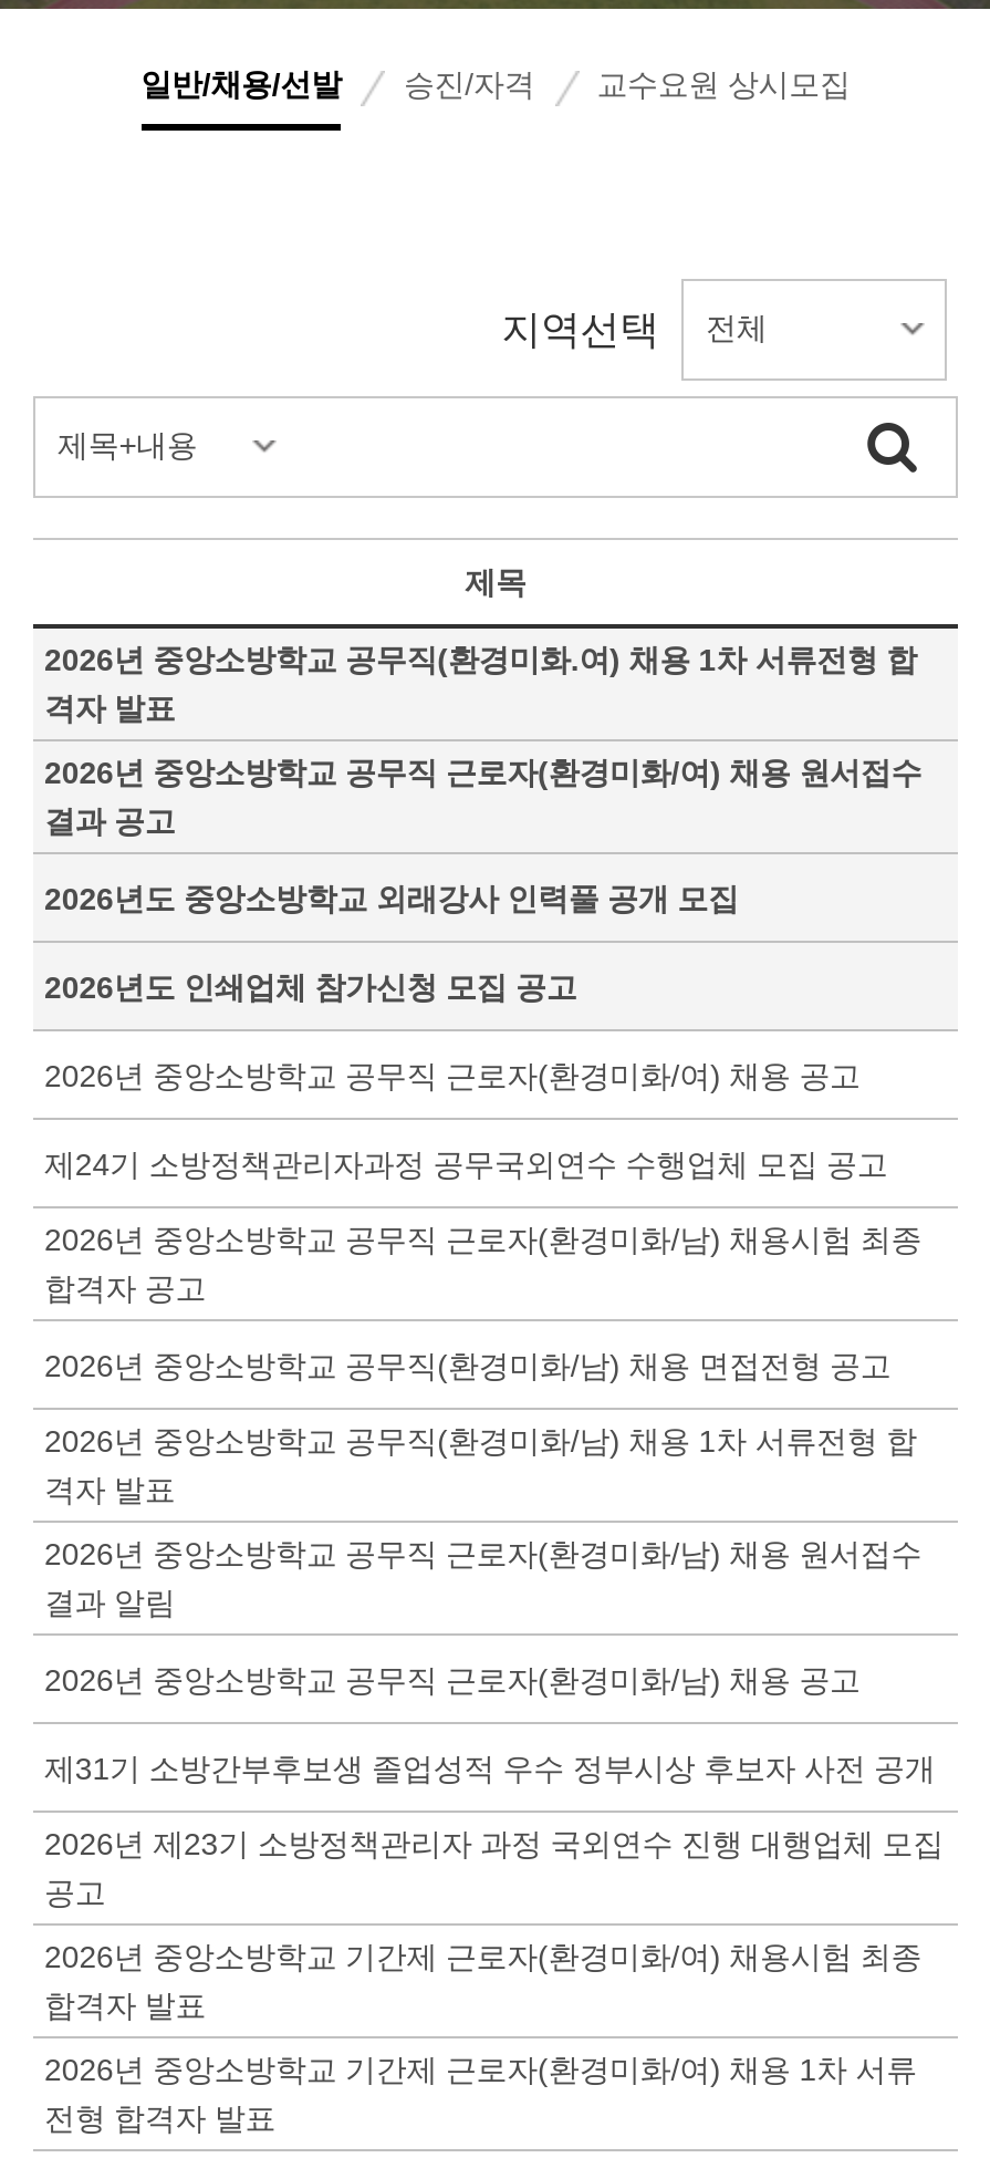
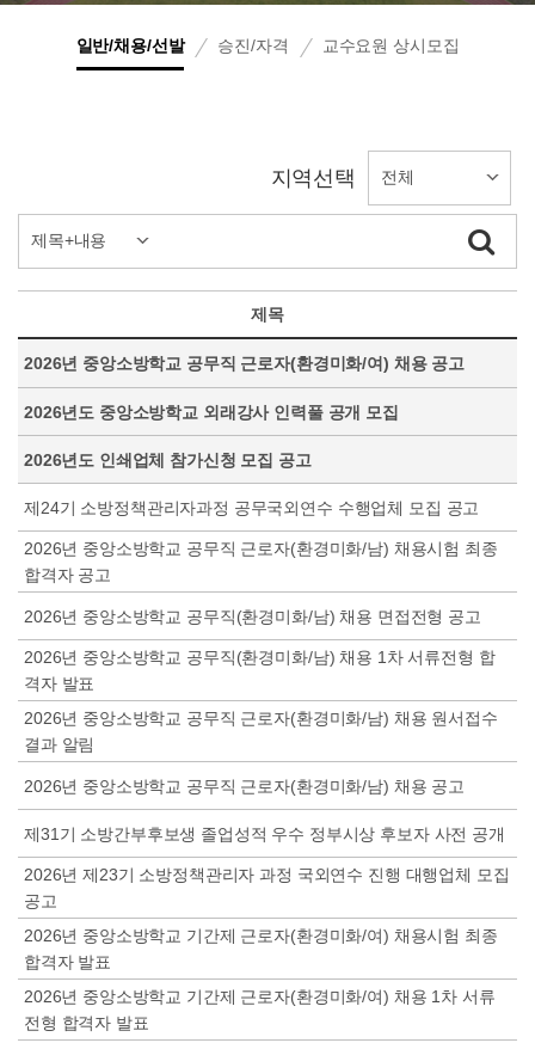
[44,642,922,839] 2026년 중앙소방학교 공무직(환경미화.여) 채용 1차 서류전형 합 | 격자 발표 | 2026년 중앙소방학교 공무직 근로자(환경미화/여) 채용 원서접수 | 결과 공고 -> none
moved [44,1059,860,1094] -> [24,354,464,373]: 2026년 중앙소방학교 공무직 근로자(환경미화/여) 채용 공고

